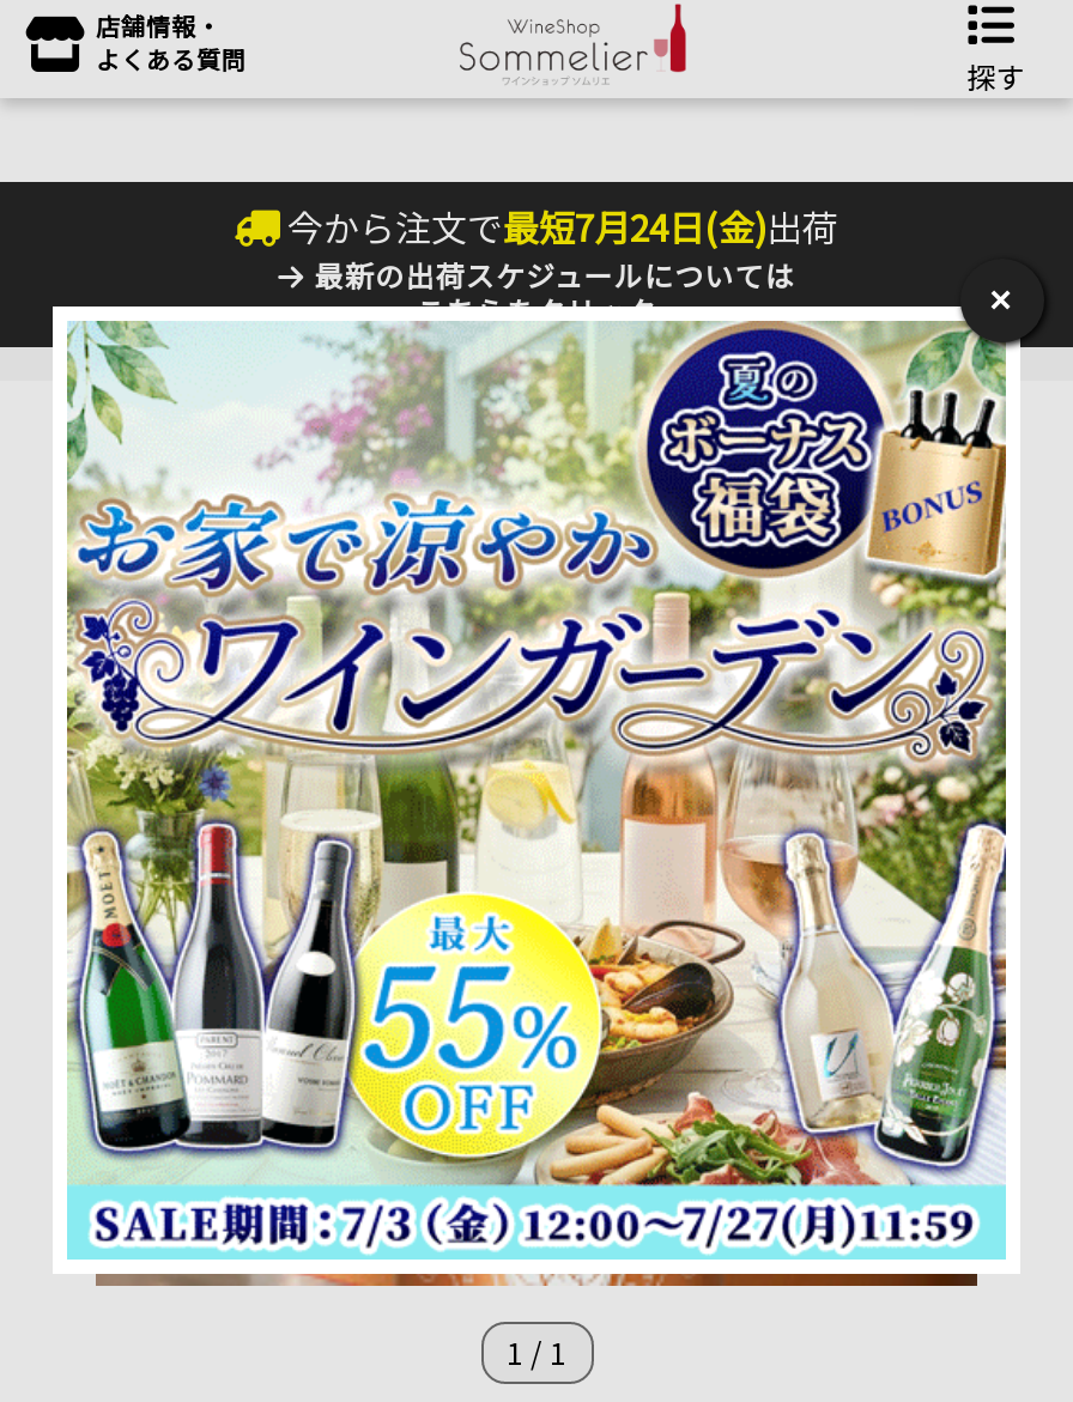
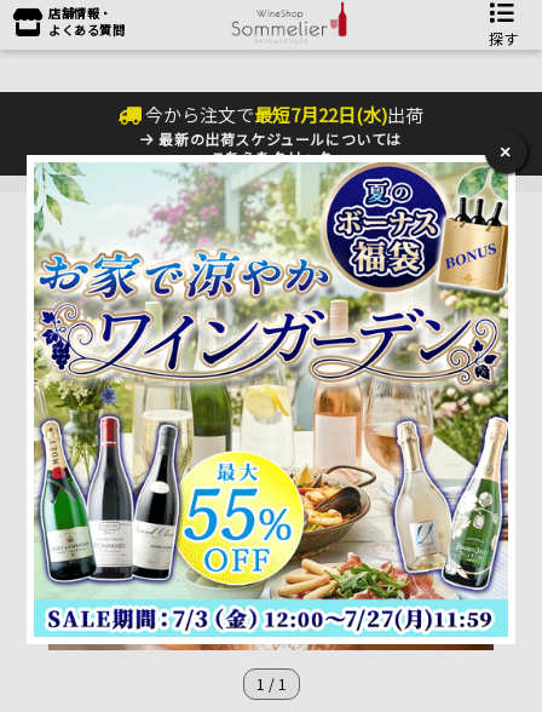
[287,201,838,251] 今から注文で最短7月24日(金)出荷 -> [145,102,423,127] 今から注文で最短7月22日(水)出荷

